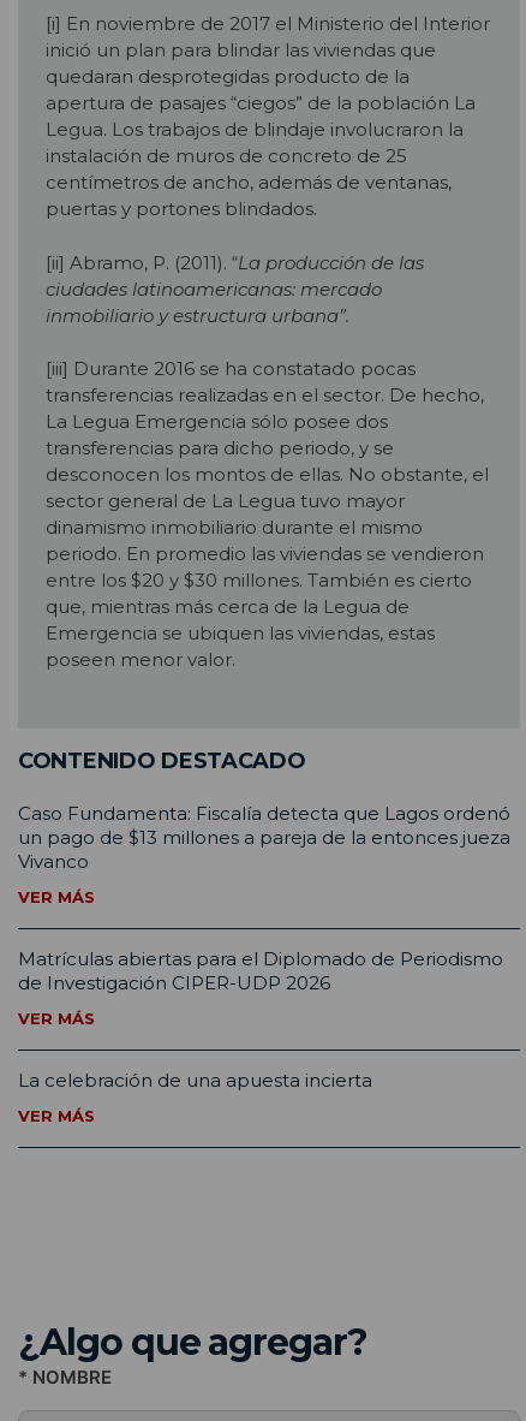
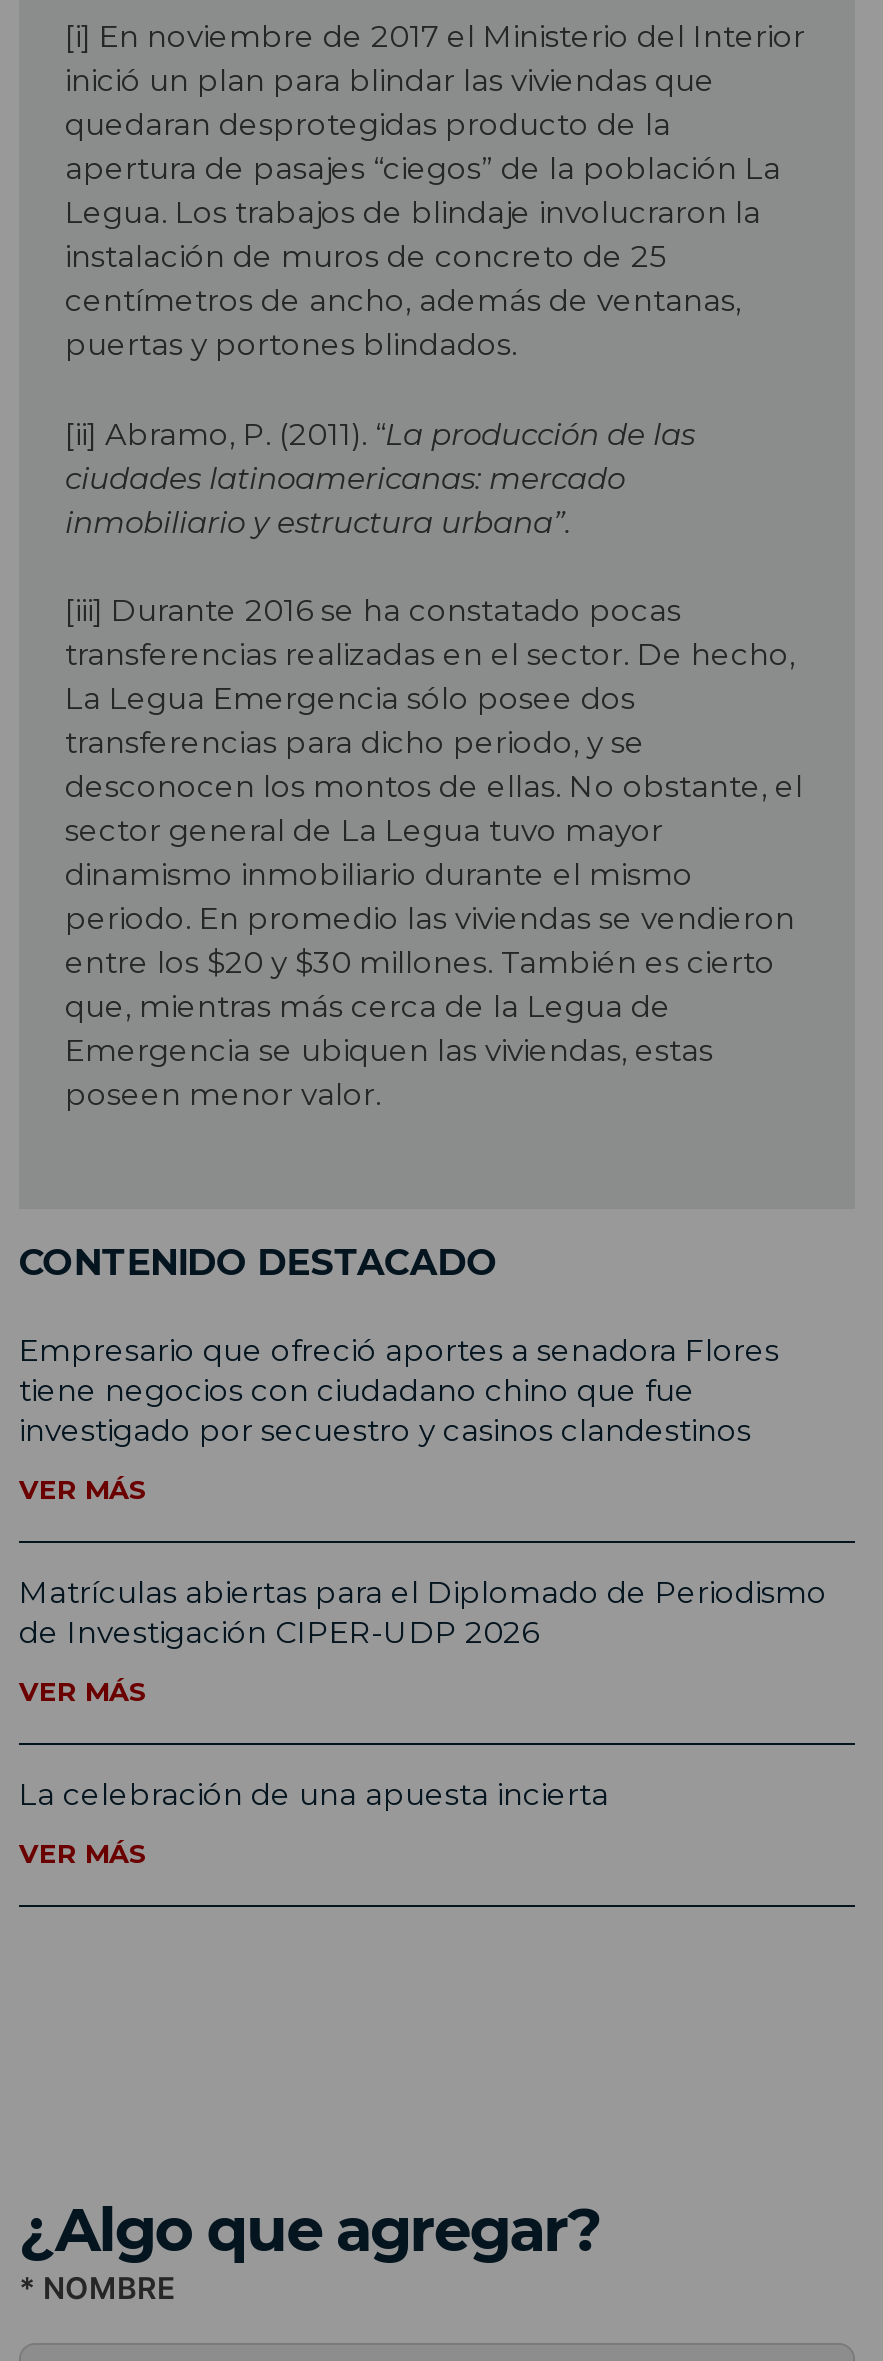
[18,802,510,872] Caso Fundamenta: Fiscalía detecta que Lagos ordenó | un pago de $13 millones a pareja de la entonces jueza | Vivanco -> [19,1330,779,1448] Empresario que ofreció aportes a senadora Flores | tiene negocios con ciudadano chino que fue | investigado por secuestro y casinos clandestinos

